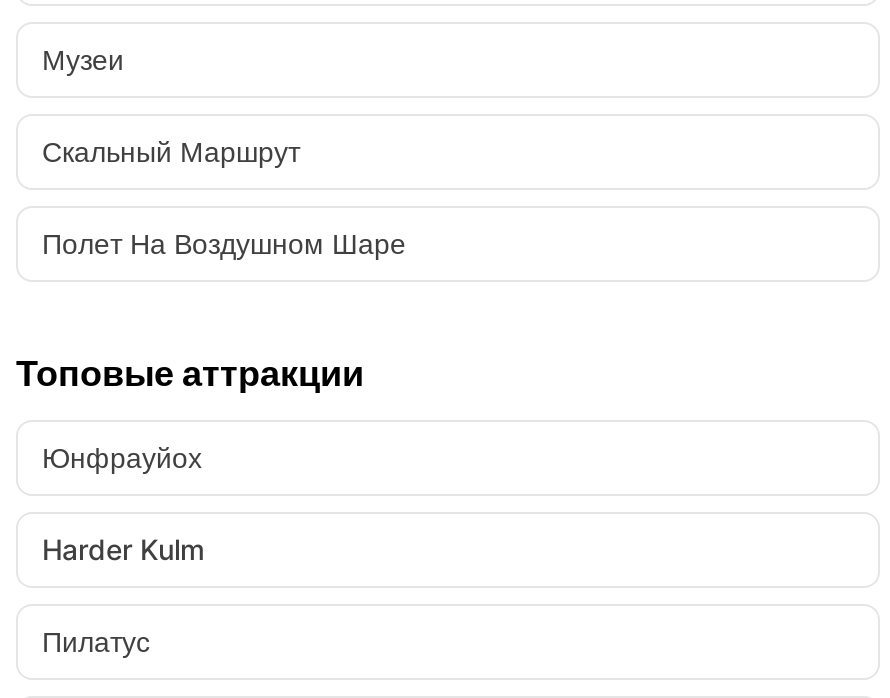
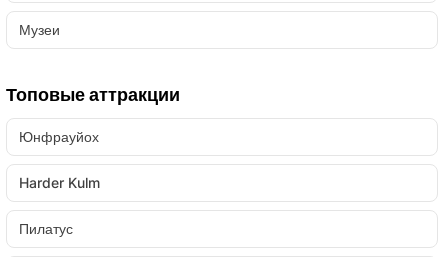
[42,134,406,260] Скальный Маршрут | Полет На Воздушном Шаре -> none

